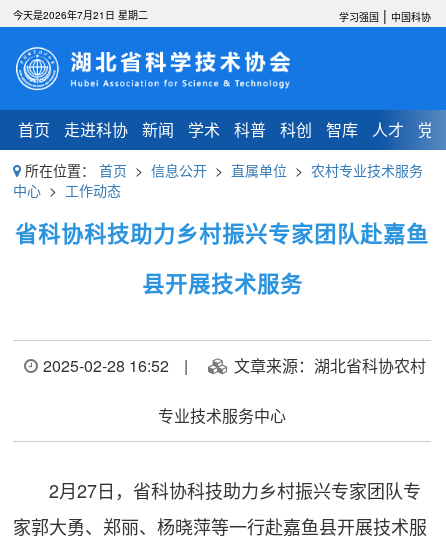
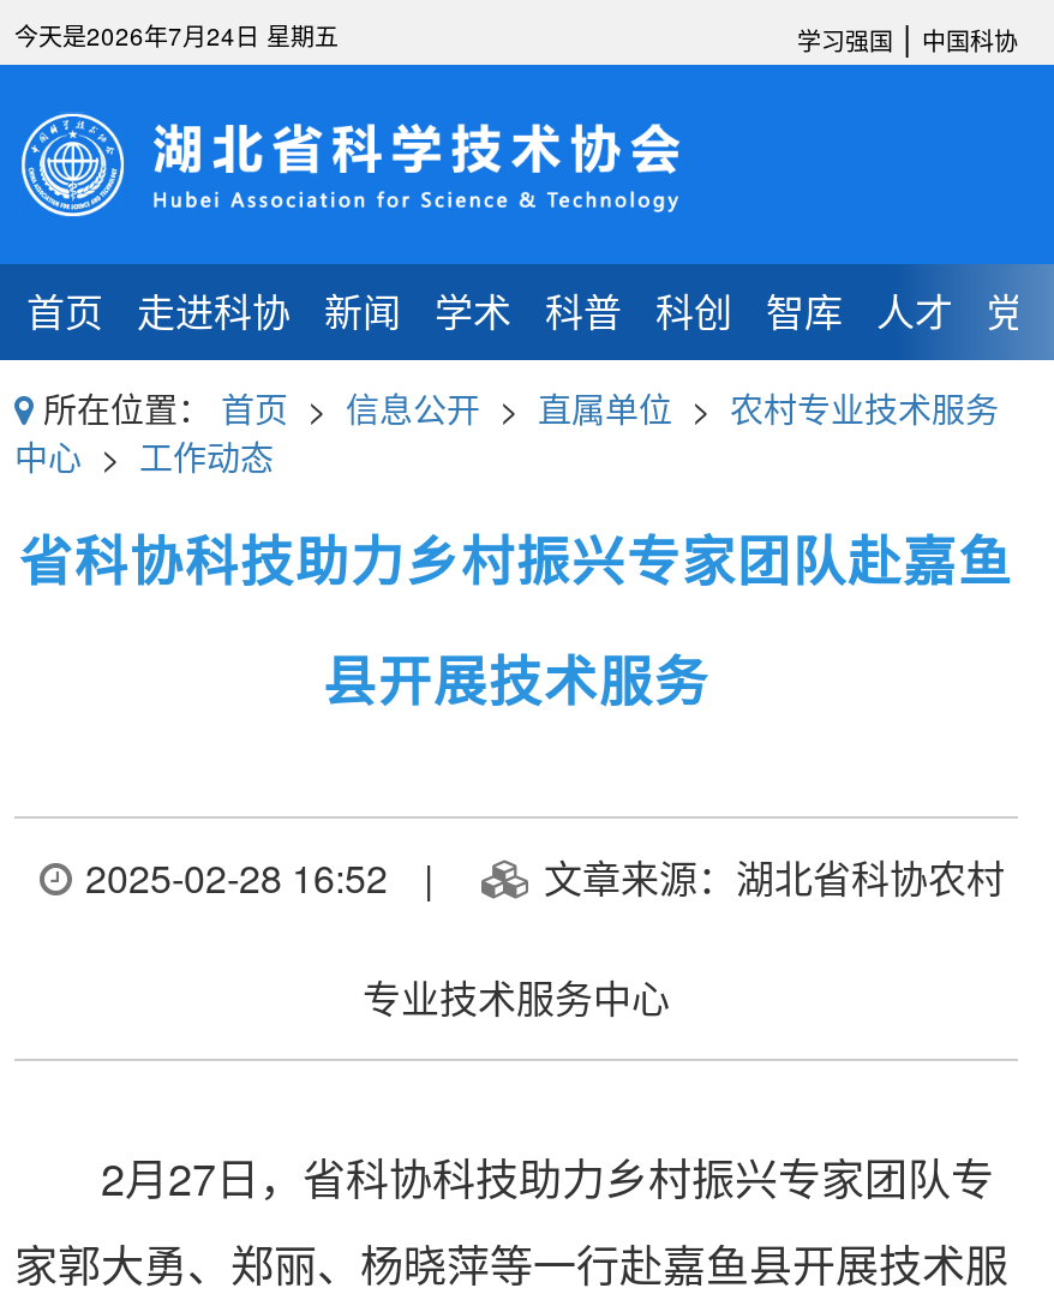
[13,8,148,22] 今天是2026年7月21日 星期二 -> [14,19,339,53] 今天是2026年7月24日 星期五

